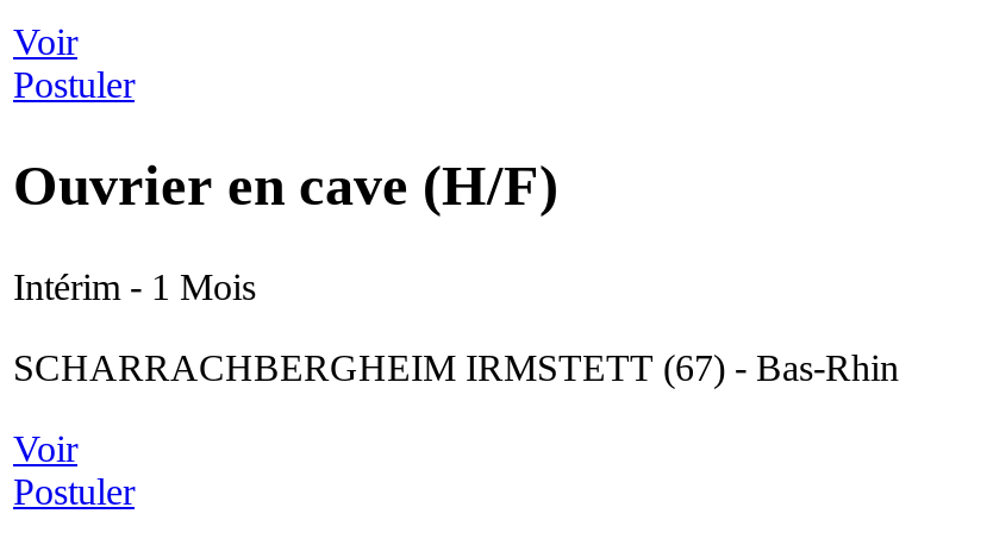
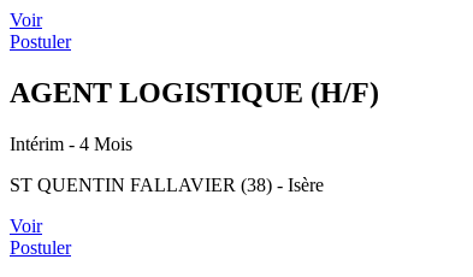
[13,155,558,217] Ouvrier en cave (H/F) -> [10,77,379,109] AGENT LOGISTIQUE (H/F)
[13,267,256,307] Intérim - 1 Mois -> [10,134,132,154] Intérim - 4 Mois
[13,348,899,388] SCHARRACHBERGHEIM IRMSTETT (67) - Bas-Rhin -> [10,175,324,195] ST QUENTIN FALLAVIER (38) - Isère

